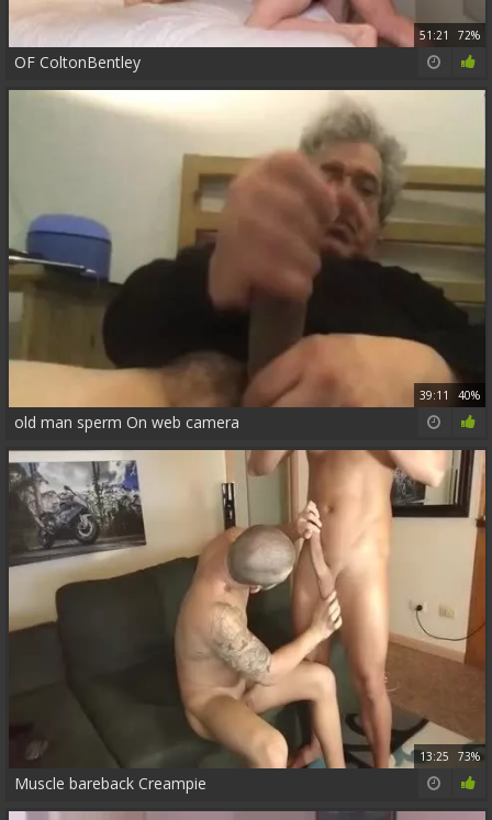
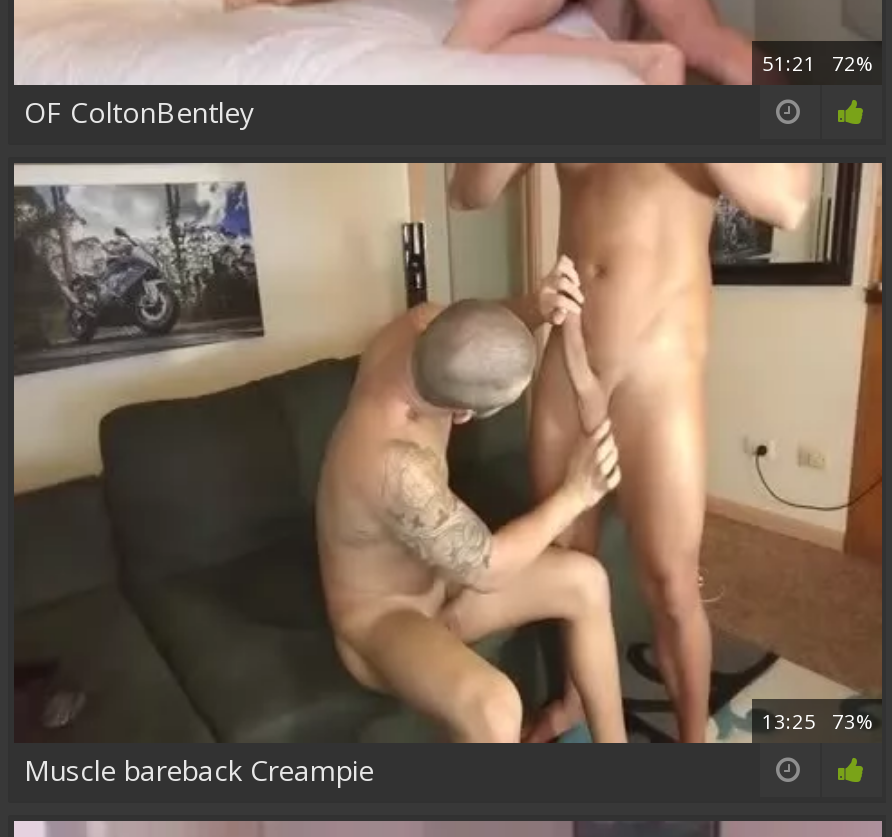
[9,89,485,433] [image] | 39:11 40% | old man sperm On web camera -> none

